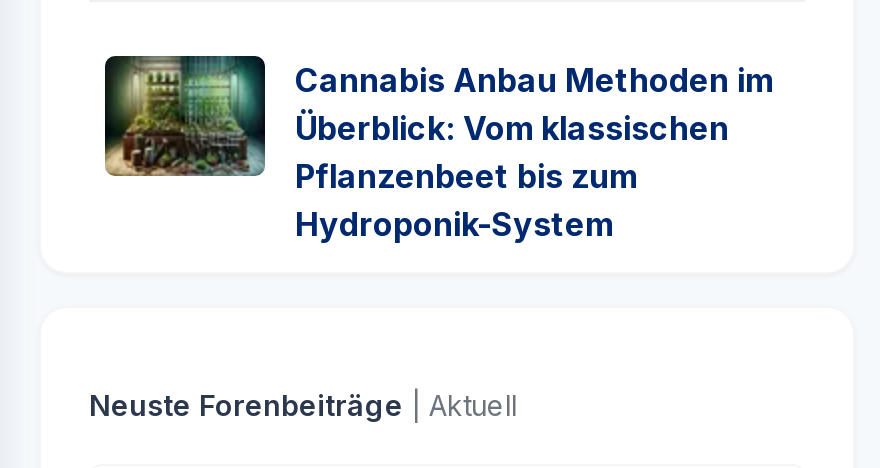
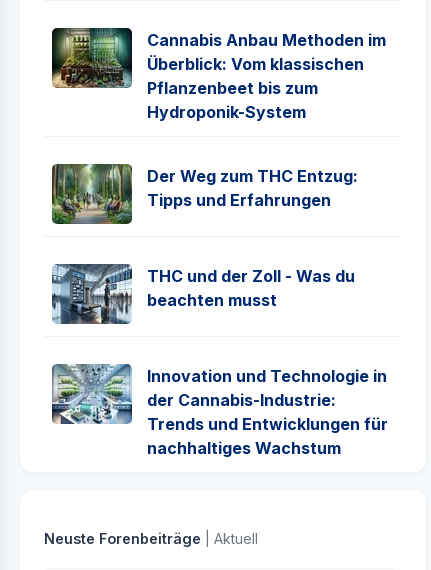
none -> [51,163,358,225] [image] | Der Weg zum THC Entzug: | Tipps und Erfahrungen
none -> [51,263,355,325] [image] | THC und der Zoll - Was du | beachten musst
none -> [51,363,388,458] [image] | Innovation und Technologie in | der Cannabis-Industrie: | Trends und Entwicklungen für | nachhaltiges Wachstum

